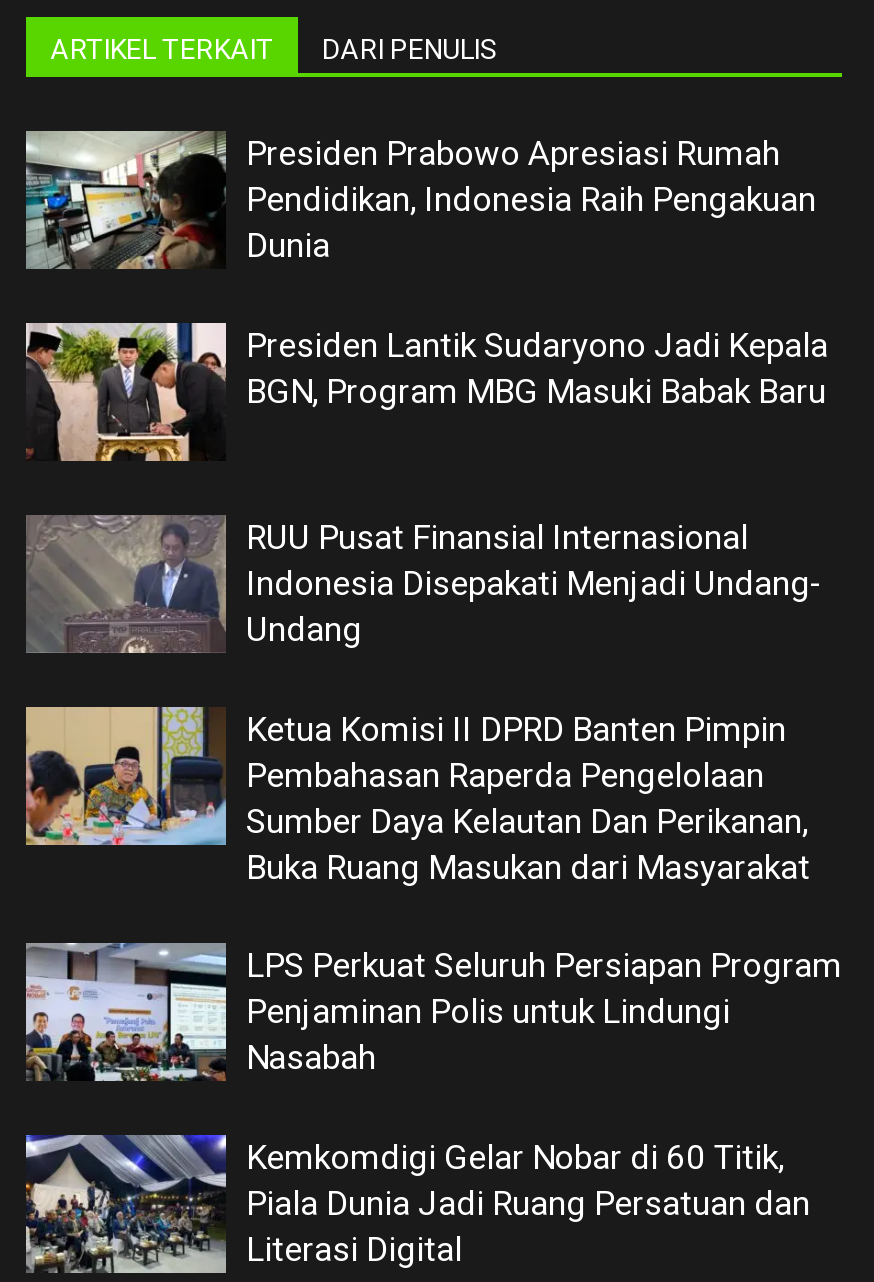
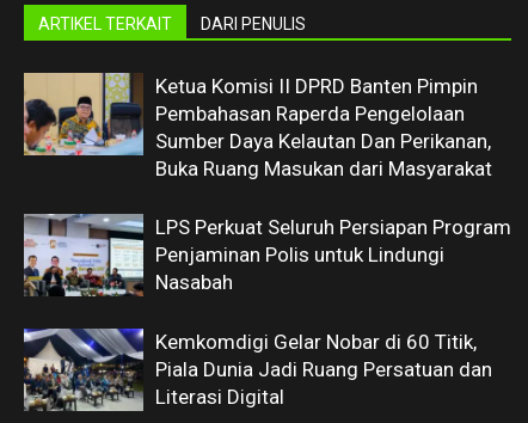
[24,131,828,411] [image] | Presiden Prabowo Apresiasi Rumah | Pendidikan, Indonesia Raih Pengakuan | Dunia | Presiden Lantik Sudaryono Jadi Kepala | BGN, Program MBG Masuki Babak Baru -> none
[24,321,218,463] [image] -> none
[24,513,822,655] [image] | RUU Pusat Finansial Internasional | Indonesia Disepakati Menjadi Undang- | Undang -> none

